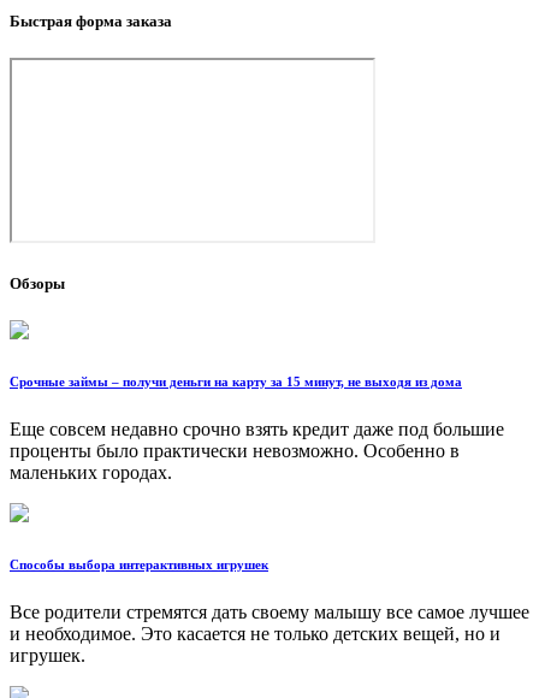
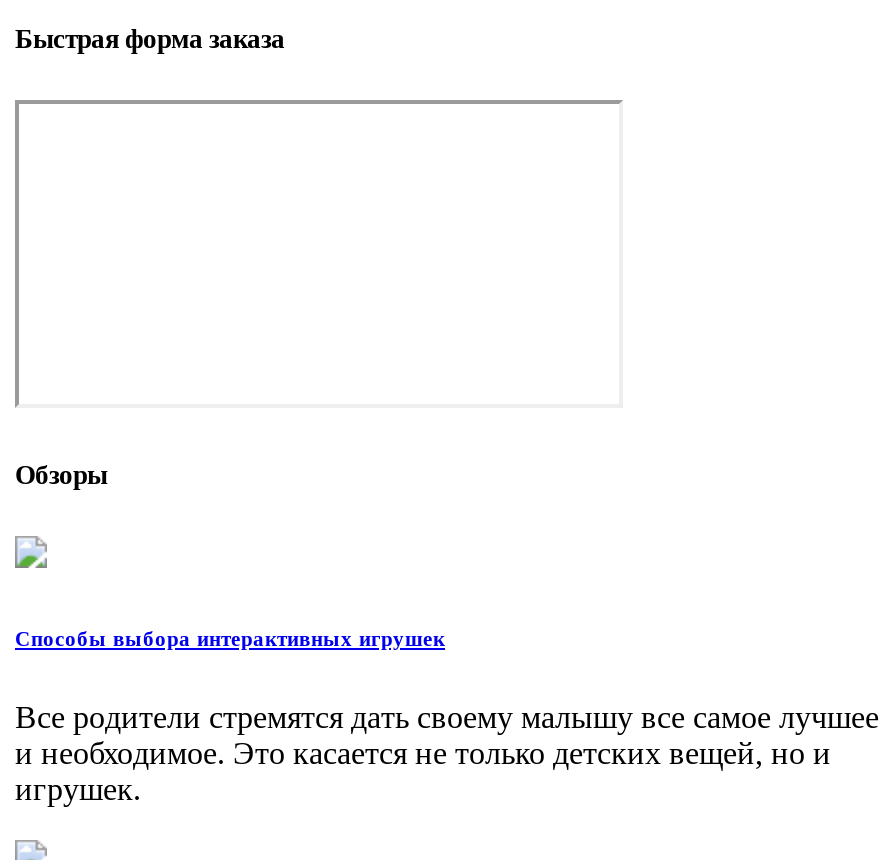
[10,375,504,483] Срочные займы – получи деньги на карту за 15 минут, не выходя из дома | Еще совсем недавно срочно взять кредит даже под большие | проценты было практически невозможно. Особенно в | маленьких городах. -> none

